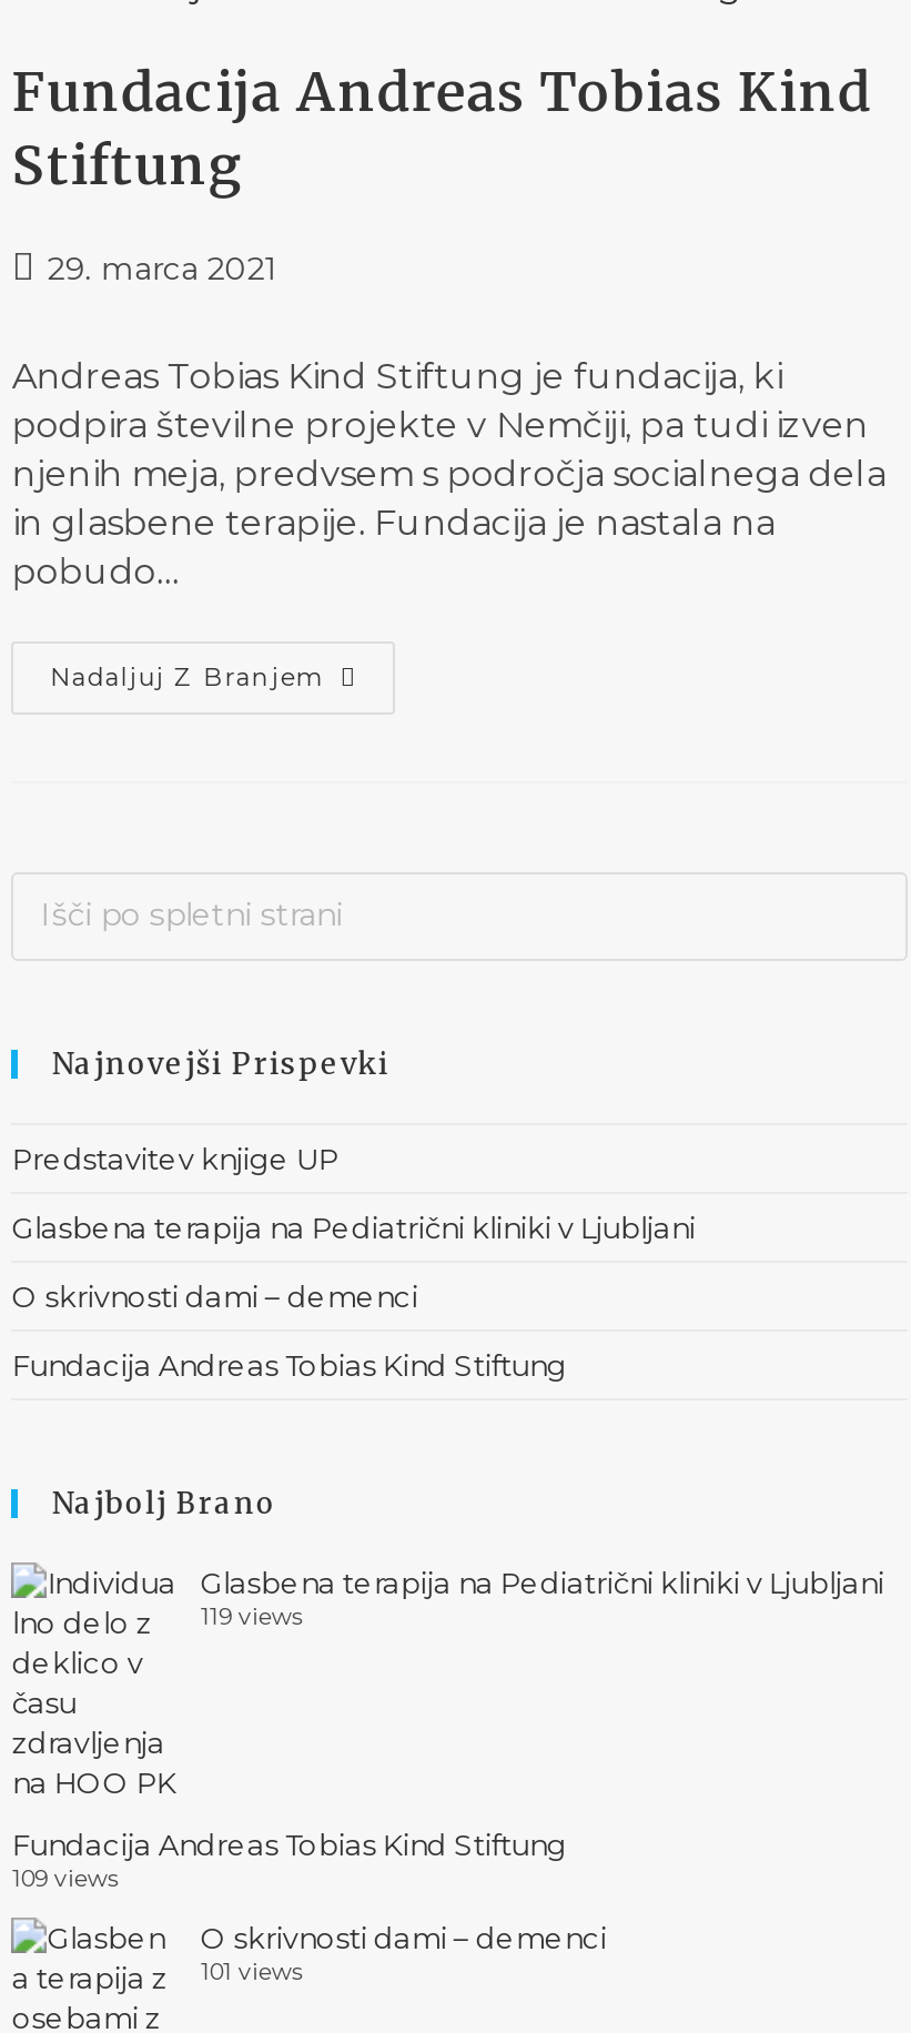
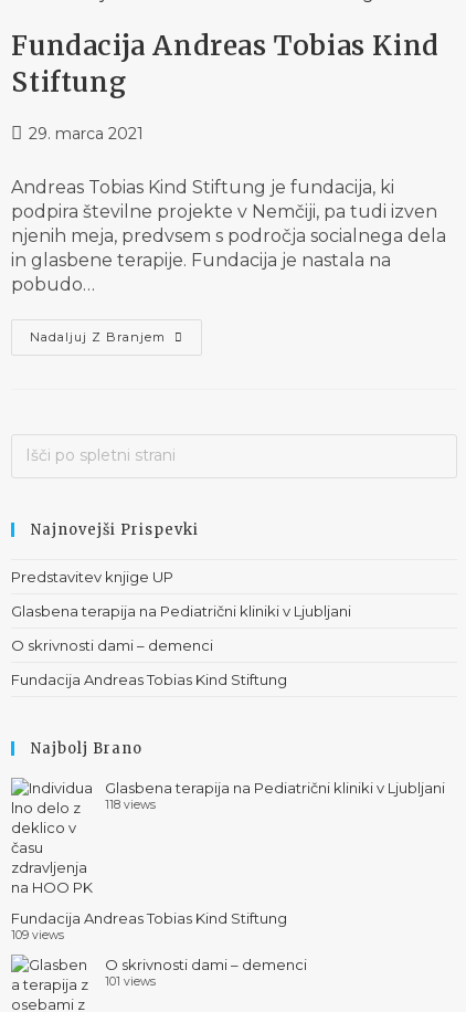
[201,1602,303,1631] 119 views -> [105,798,156,812] 118 views

